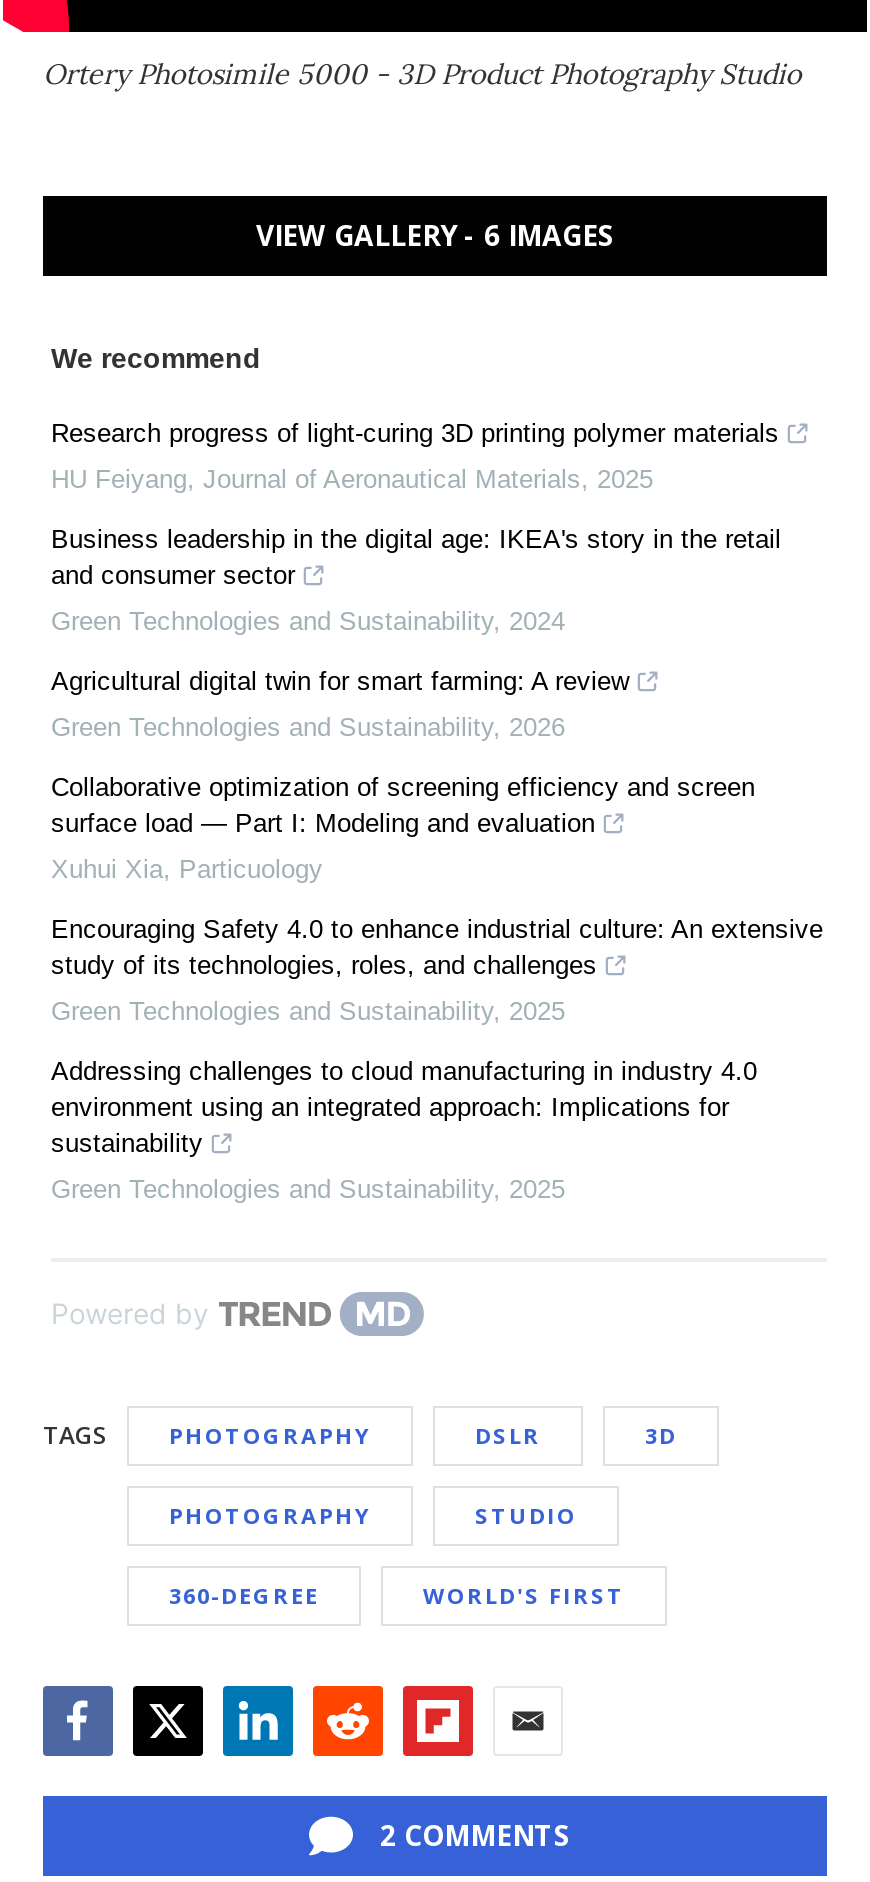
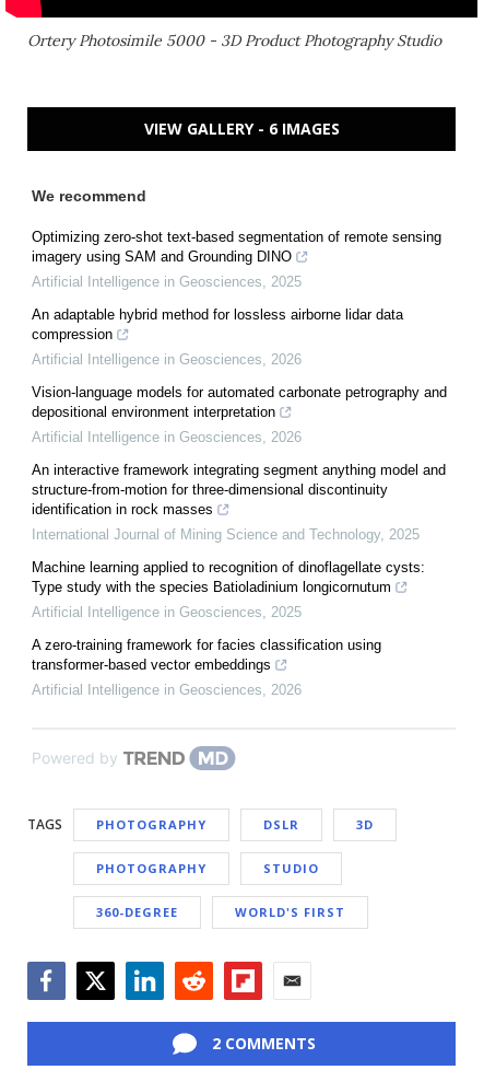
[51,418,779,448] Research progress of light-curing 3D printing polymer materials -> [32,229,441,265] Optimizing zero-shot text-based segmentation of remote sensing | imagery using SAM and Grounding DINO
[51,464,653,494] HU Feiyang, Journal of Aeronautical Materials, 2025 -> [32,274,302,290] Artificial Intelligence in Geosciences, 2025
[51,524,781,590] Business leadership in the digital age: IKEA's story in the retail | and consumer sector -> [32,306,403,342] An adaptable hybrid method for lossless airborne lidar data | compression
[51,606,565,636] Green Technologies and Sustainability, 2024 -> [32,351,302,368] Artificial Intelligence in Geosciences, 2026
[51,666,629,696] Agricultural digital twin for smart farming: A review -> [32,384,447,420] Vision-language models for automated carbonate petrography and | depositional environment interpretation
[51,712,565,742] Green Technologies and Sustainability, 2026 -> [32,429,302,445] Artificial Intelligence in Geosciences, 2026
[51,772,755,838] Collaborative optimization of screening efficiency and screen | surface load — Part I: Modeling and evaluation -> [32,462,446,517] An interactive framework integrating segment anything model and | structure-from-motion for three-dimensional discontinuity | identification in rock masses
[51,854,323,884] Xuhui Xia, Particuology -> [32,526,420,543] International Journal of Mining Science and Technology, 2025
[51,914,823,980] Encouraging Safety 4.0 to enhance industrial culture: An extensive | study of its technologies, roles, and challenges -> [32,559,425,595] Machine learning applied to recognition of dinoflagellate cysts: | Type study with the species Batioladinium longicornutum
[51,996,565,1026] Green Technologies and Sustainability, 2025 -> [32,604,302,620] Artificial Intelligence in Geosciences, 2025
[51,1056,757,1158] Addressing challenges to cloud manufacturing in industry 4.0 | environment using an integrated approach: Implications for | sustainability -> [32,637,381,673] A zero-training framework for facies classification using | transformer-based vector embeddings
[51,1174,565,1204] Green Technologies and Sustainability, 2025 -> [32,682,302,698] Artificial Intelligence in Geosciences, 2026

